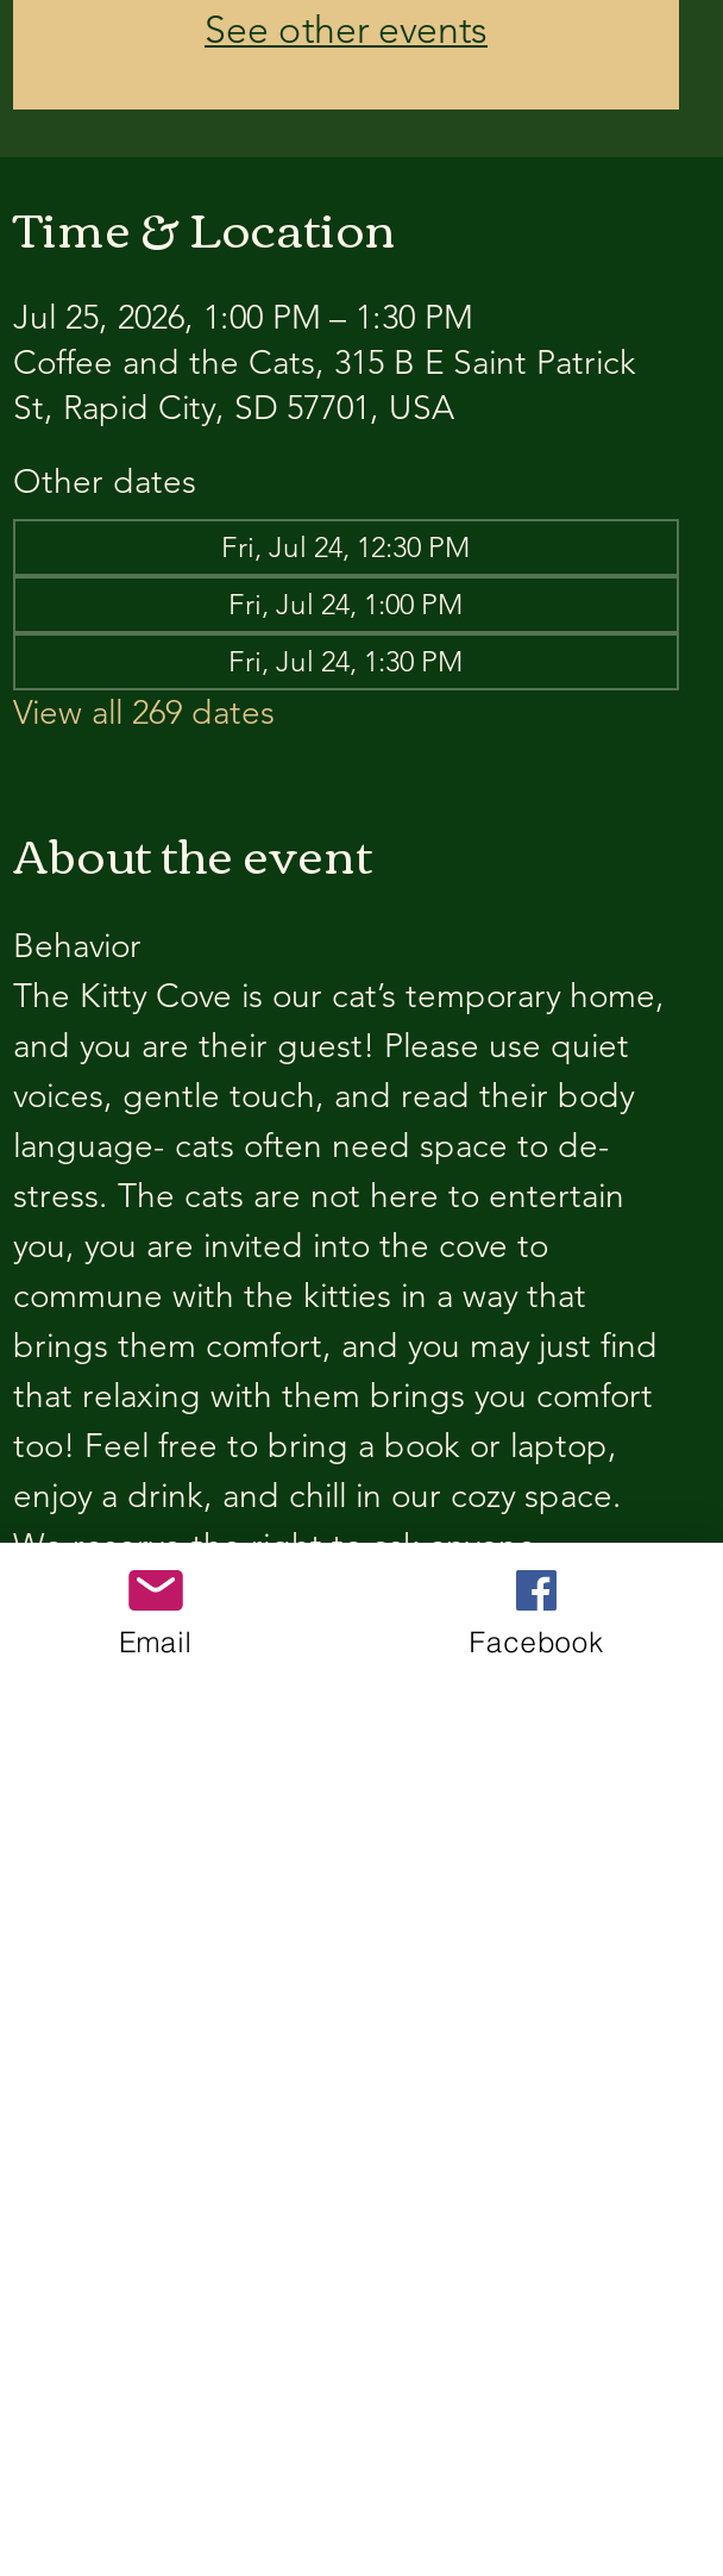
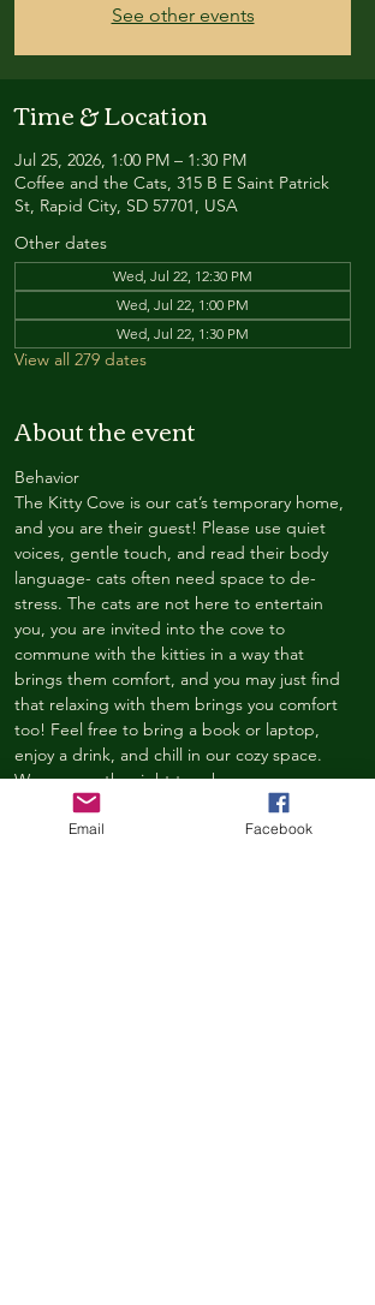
[221,529,471,564] Fri, Jul 24, 12:30 PM -> [113,267,252,285] Wed, Jul 22, 12:30 PM
[228,586,464,621] Fri, Jul 24, 1:00 PM -> [117,296,249,314] Wed, Jul 22, 1:00 PM
[228,643,464,679] Fri, Jul 24, 1:30 PM -> [117,324,249,342] Wed, Jul 22, 1:30 PM
[13,690,275,733] View all 269 dates -> [14,348,147,370] View all 279 dates

